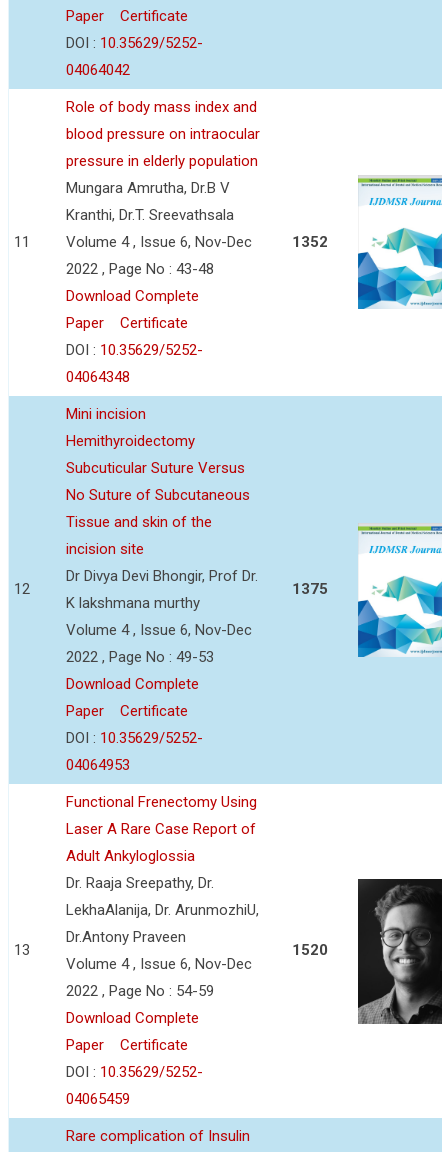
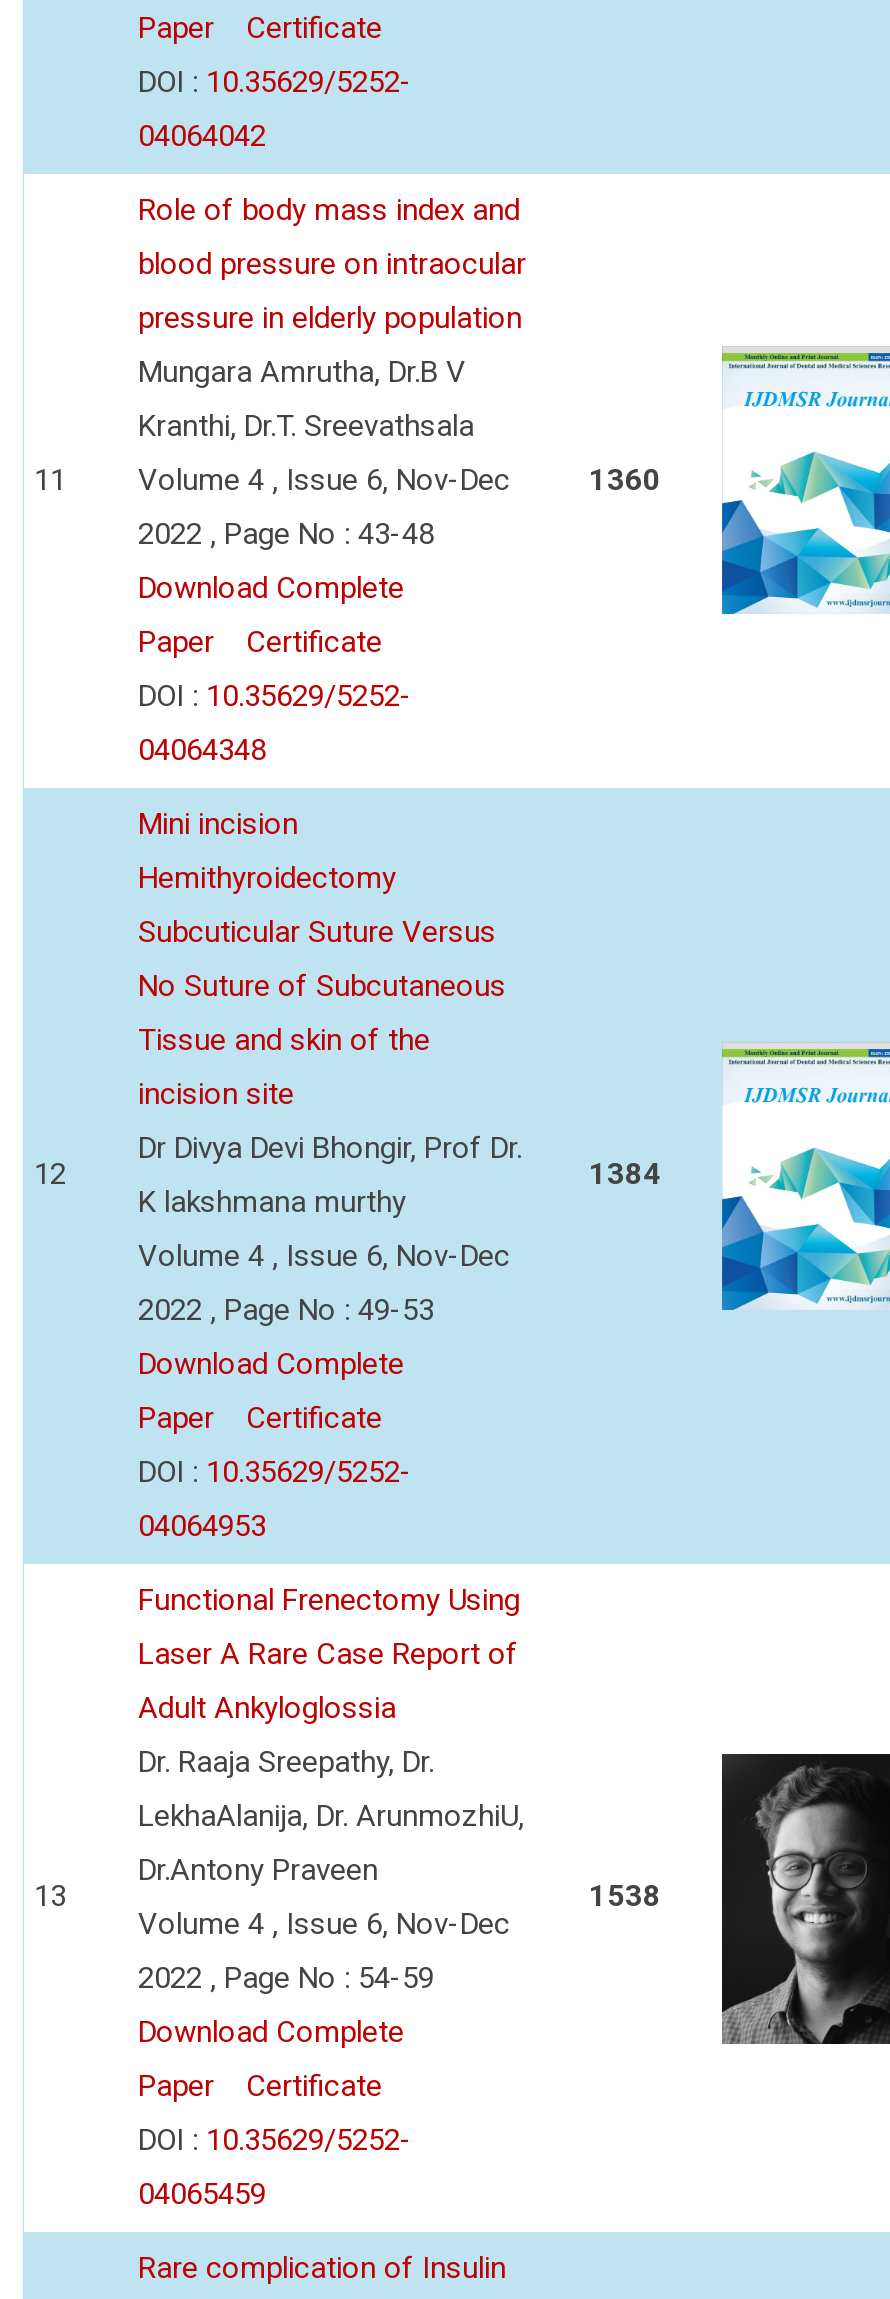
[291,233,327,251] 1352 -> [589,463,661,499] 1360
[291,580,327,598] 1375 -> [589,1157,661,1193] 1384
[291,941,327,959] 1520 -> [589,1879,661,1915] 1538

